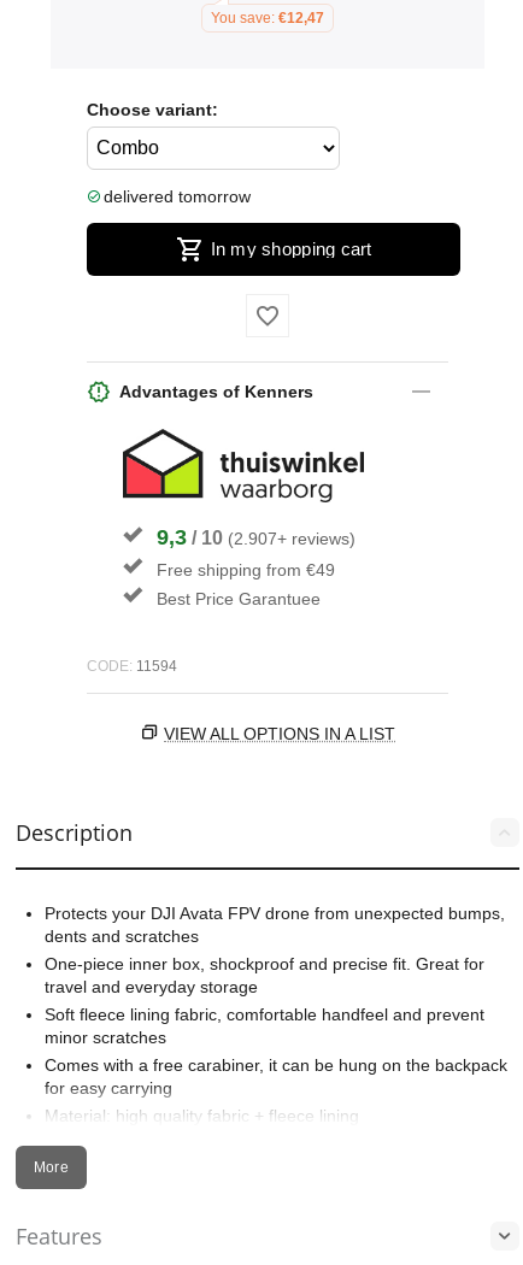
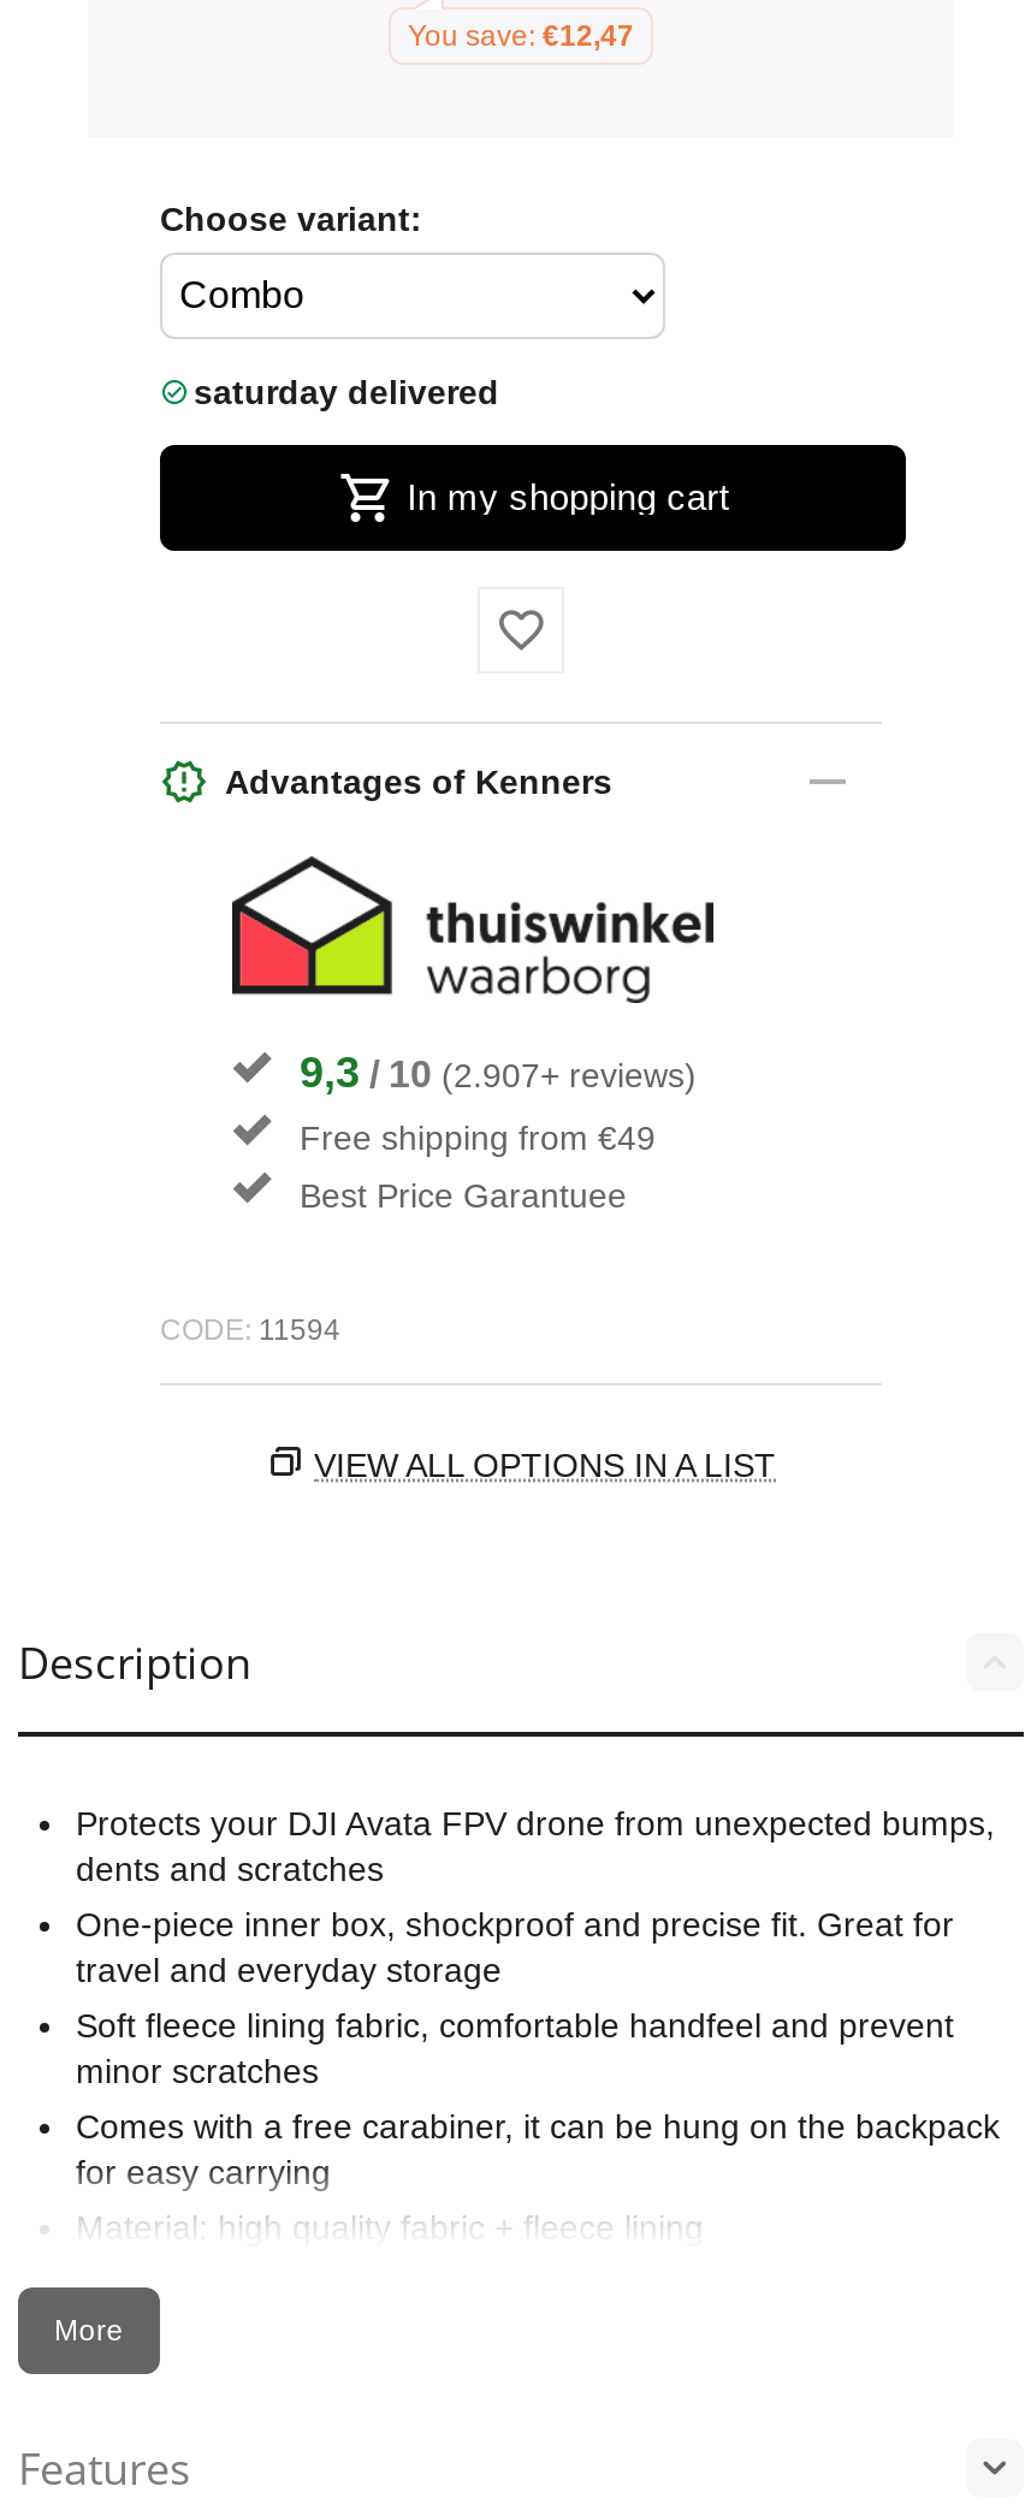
[104,186,251,206] delivered tomorrow -> [194,372,499,411] saturday delivered

